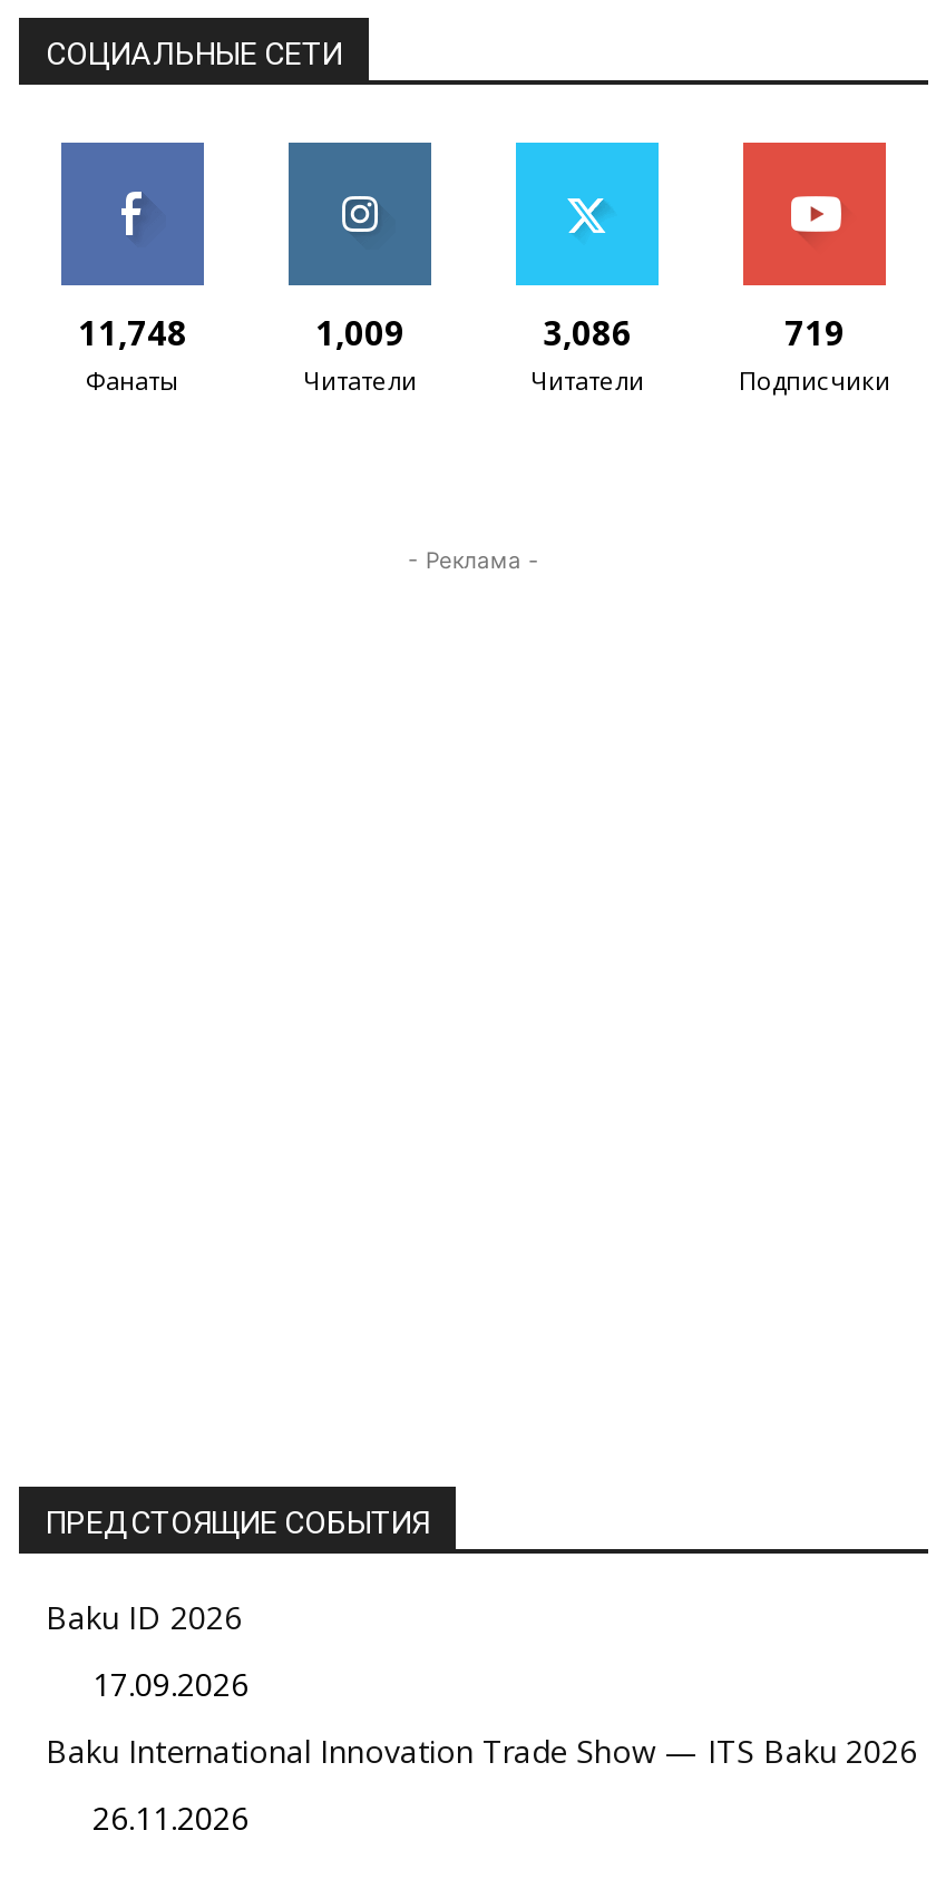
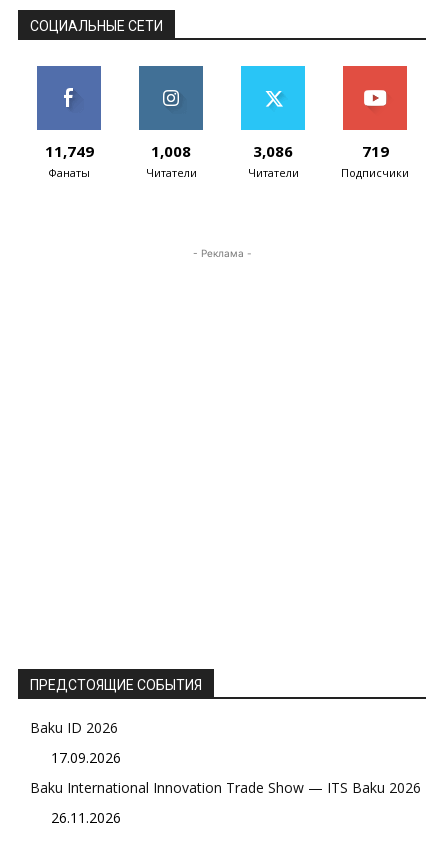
[78,311,187,355] 11,748 -> [44,141,93,161] 11,749
[315,311,404,355] 1,009 -> [151,141,191,161] 1,008

